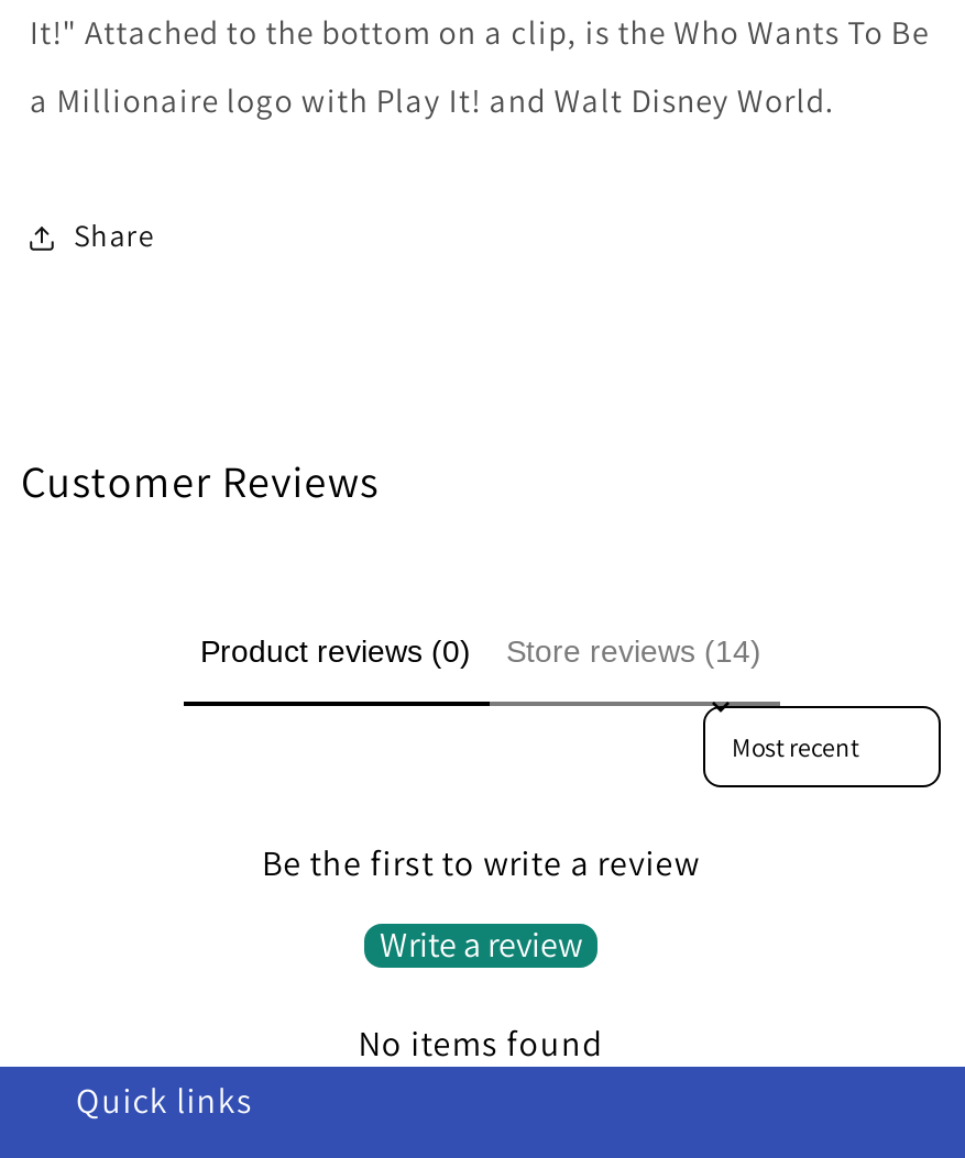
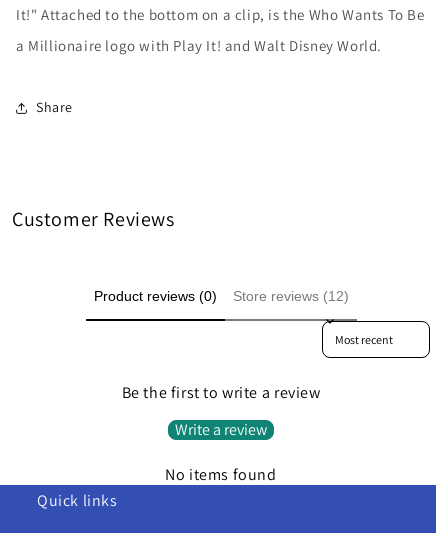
[506,633,761,668] Store reviews (14) -> [232,288,348,304] Store reviews (12)

